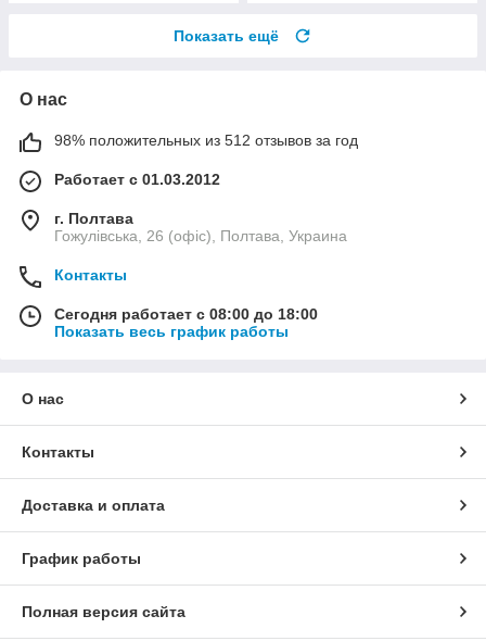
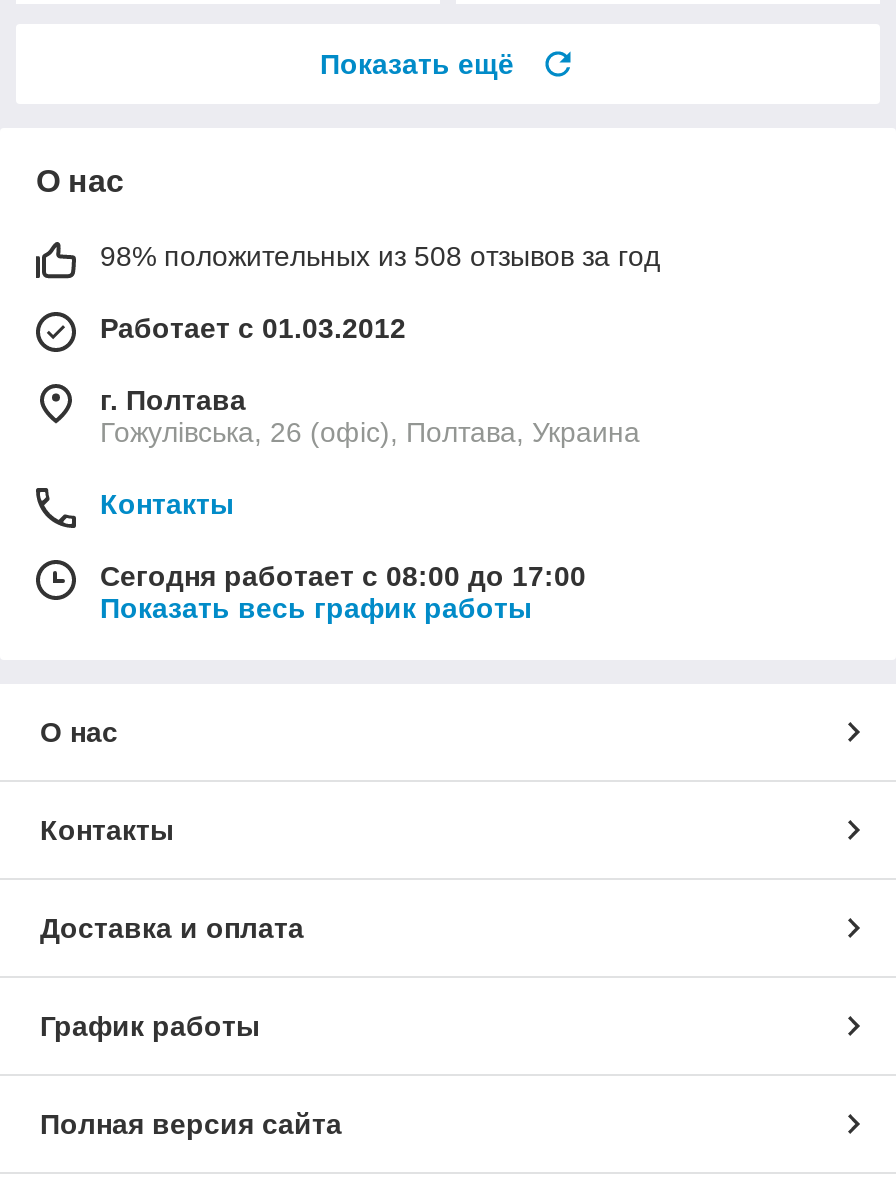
[54,131,358,149] 98% положительных из 512 отзывов за год -> [100,240,660,272] 98% положительных из 508 отзывов за год
[54,305,318,322] Сегодня работает с 08:00 до 18:00 -> [100,560,586,592] Сегодня работает с 08:00 до 17:00

